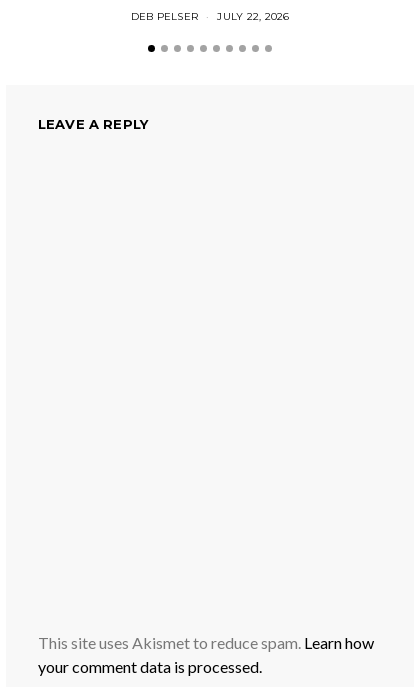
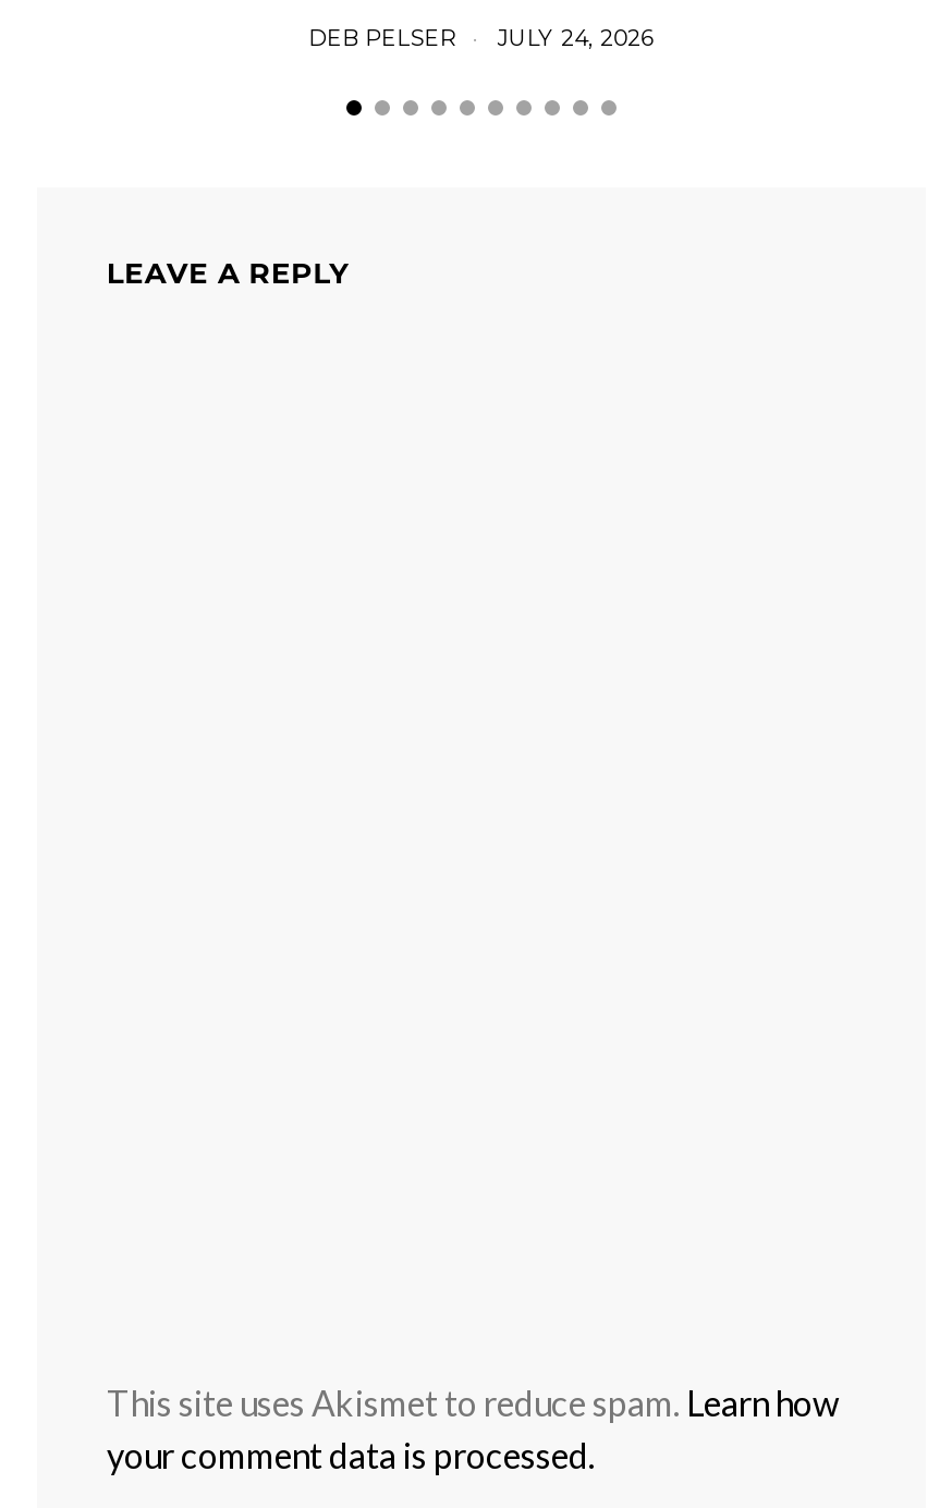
[130,10,289,23] DEB PELSER JULY 22, 2026 -> [308,23,655,51] DEB PELSER JULY 24, 2026

